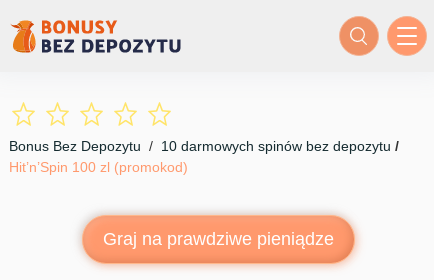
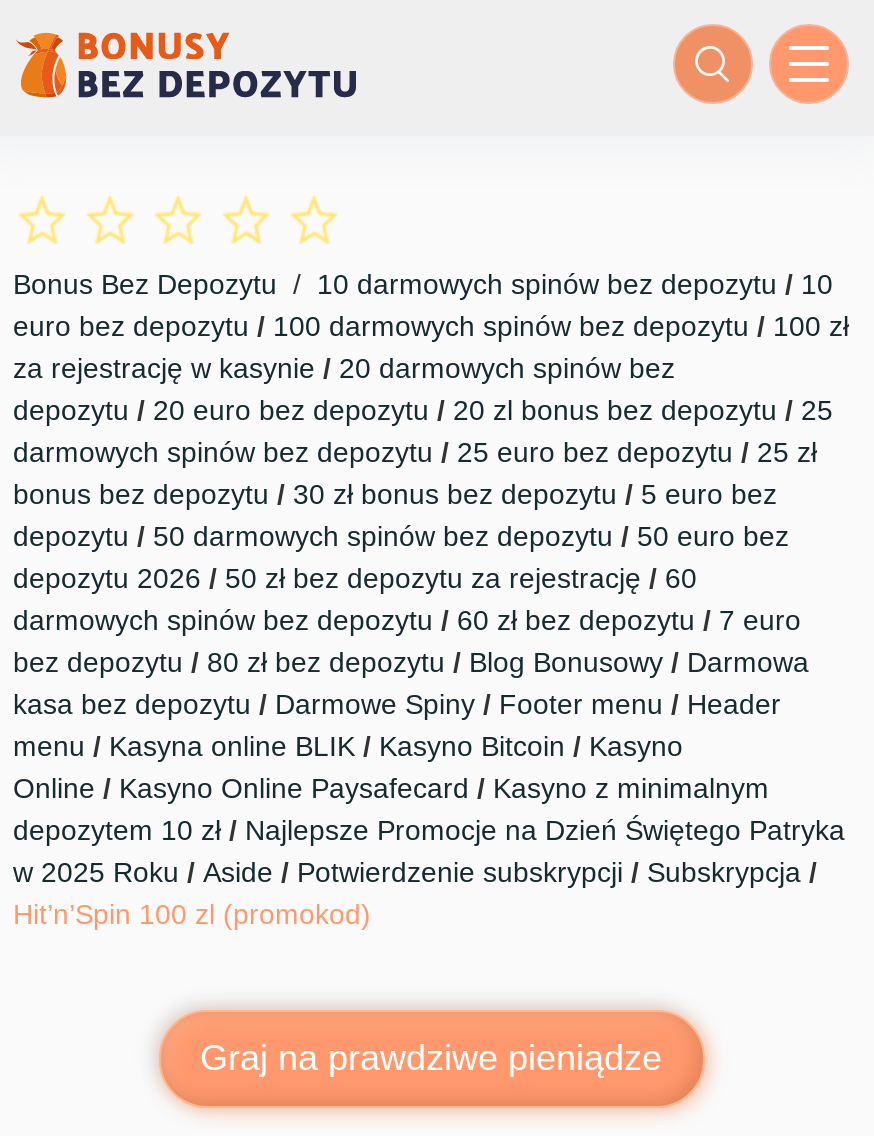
[9,138,403,154] Bonus Bez Depozytu / 10 darmowych spinów bez depozytu / -> [13,268,849,888] Bonus Bez Depozytu / 10 darmowych spinów bez depozytu / 10 | euro bez depozytu / 100 darmowych spinów bez depozytu / 100 zł | za rejestrację w kasynie / 20 darmowych spinów bez | depozytu / 20 euro bez depozytu / 20 zl bonus bez depozytu / 25 | darmowych spinów bez depozytu / 25 euro bez depozytu / 25 zł | bonus bez depozytu / 30 zł bonus bez depozytu / 5 euro bez | depozytu / 50 darmowych spinów bez depozytu / 50 euro bez | depozytu 2026 / 50 zł bez depozytu za rejestrację / 60 | darmowych spinów bez depozytu / 60 zł bez depozytu / 7 euro | bez depozytu / 80 zł bez depozytu / Blog Bonusowy / Darmowa | kasa bez depozytu / Darmowe Spiny / Footer menu / Header | menu / Kasyna online BLIK / Kasyno Bitcoin / Kasyno | Online / Kasyno Online Paysafecard / Kasyno z minimalnym | depozytem 10 zł / Najlepsze Promocje na Dzień Świętego Patryka | w 2025 Roku / Aside / Potwierdzenie subskrypcji / Subskrypcja /

